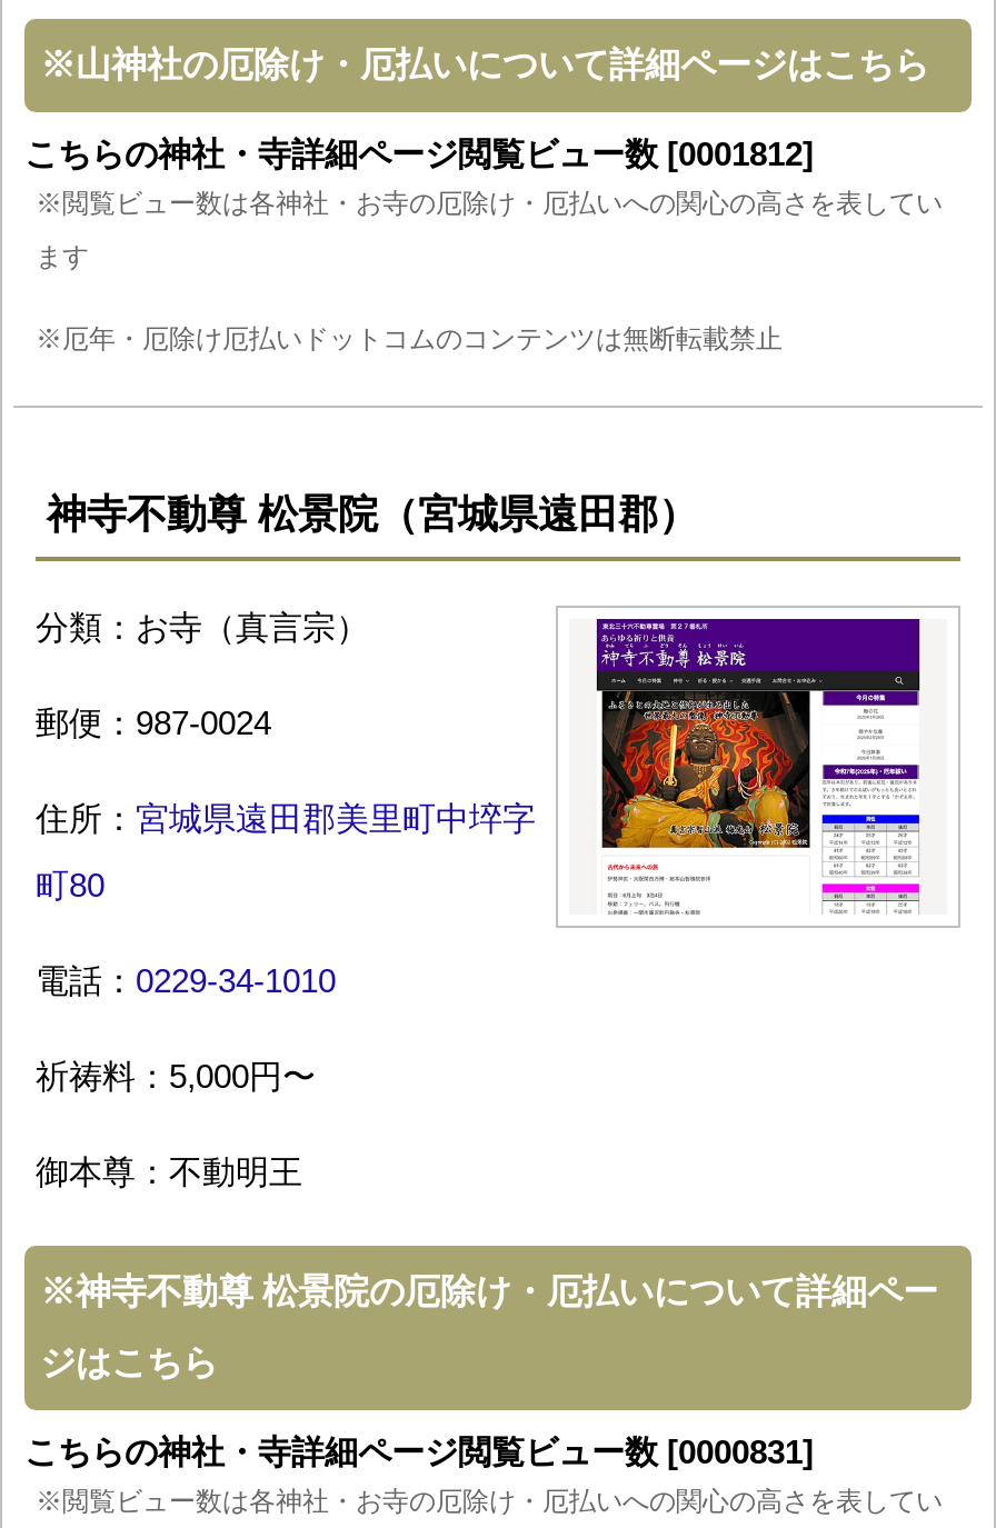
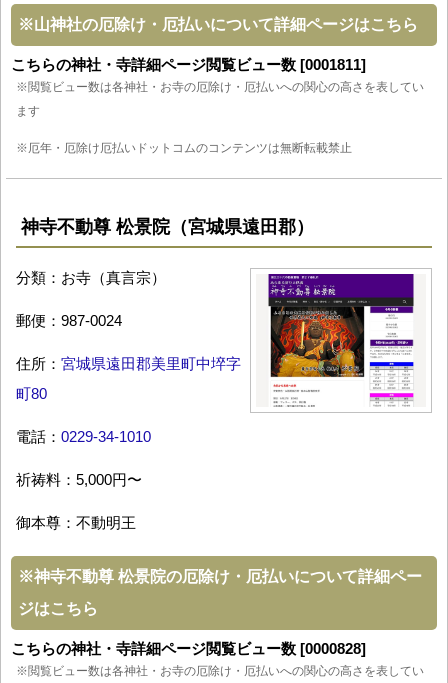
[24,135,814,172] こちらの神社・寺詳細ページ閲覧ビュー数 [0001812] -> [11,56,366,73] こちらの神社・寺詳細ページ閲覧ビュー数 [0001811]
[24,1433,814,1470] こちらの神社・寺詳細ページ閲覧ビュー数 [0000831] -> [11,640,366,657] こちらの神社・寺詳細ページ閲覧ビュー数 [0000828]

